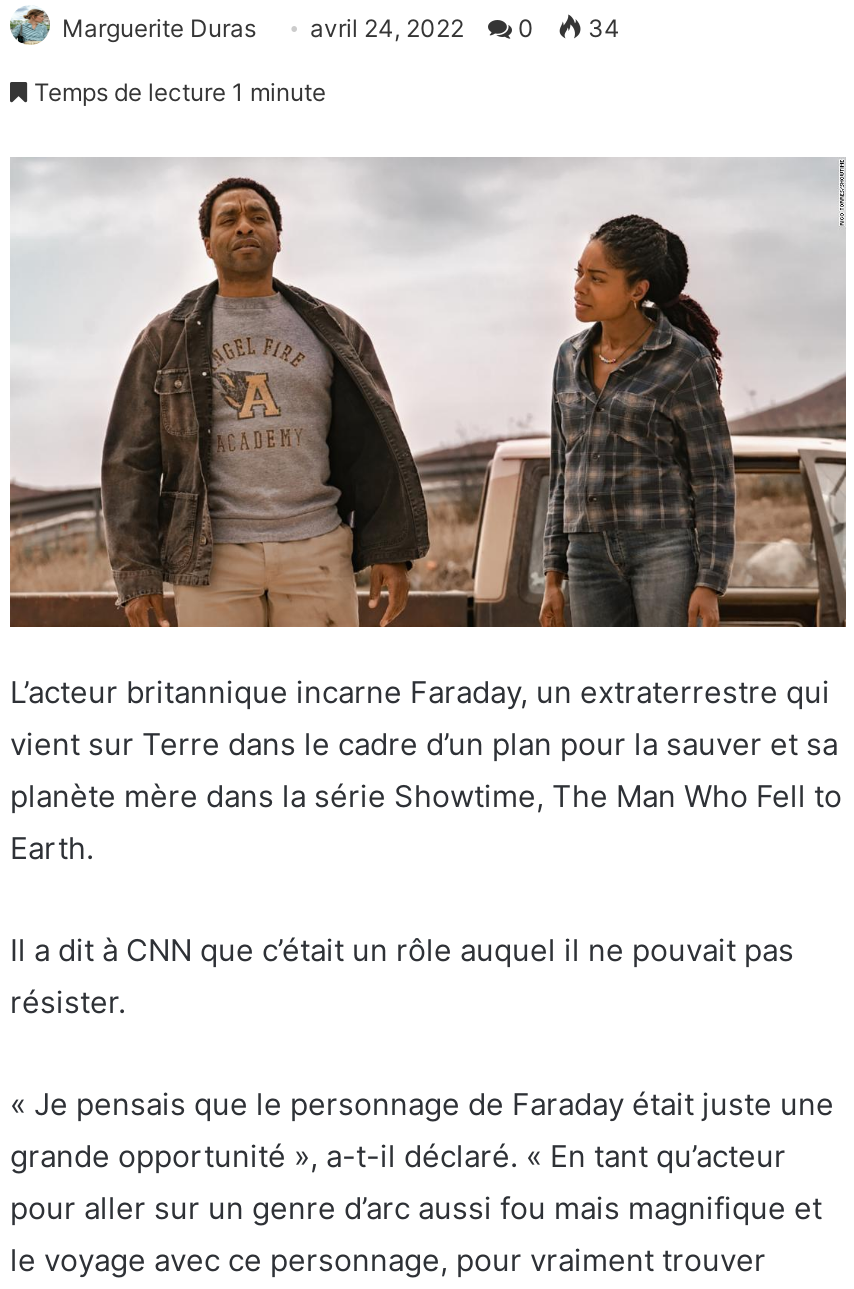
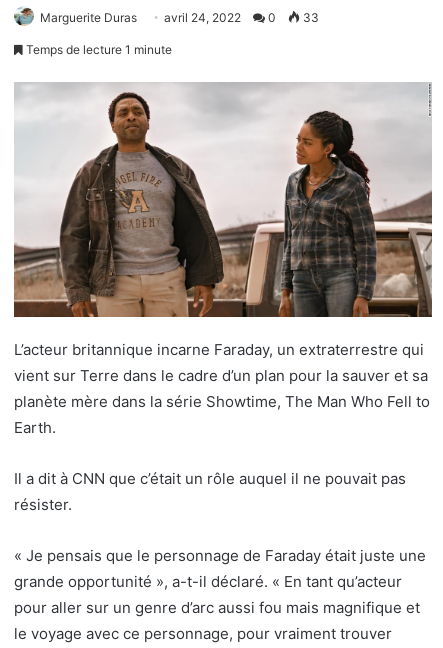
[62,13,620,43] Marguerite Duras avril 24, 2022 0 34 -> [40,10,319,25] Marguerite Duras avril 24, 2022 0 33

